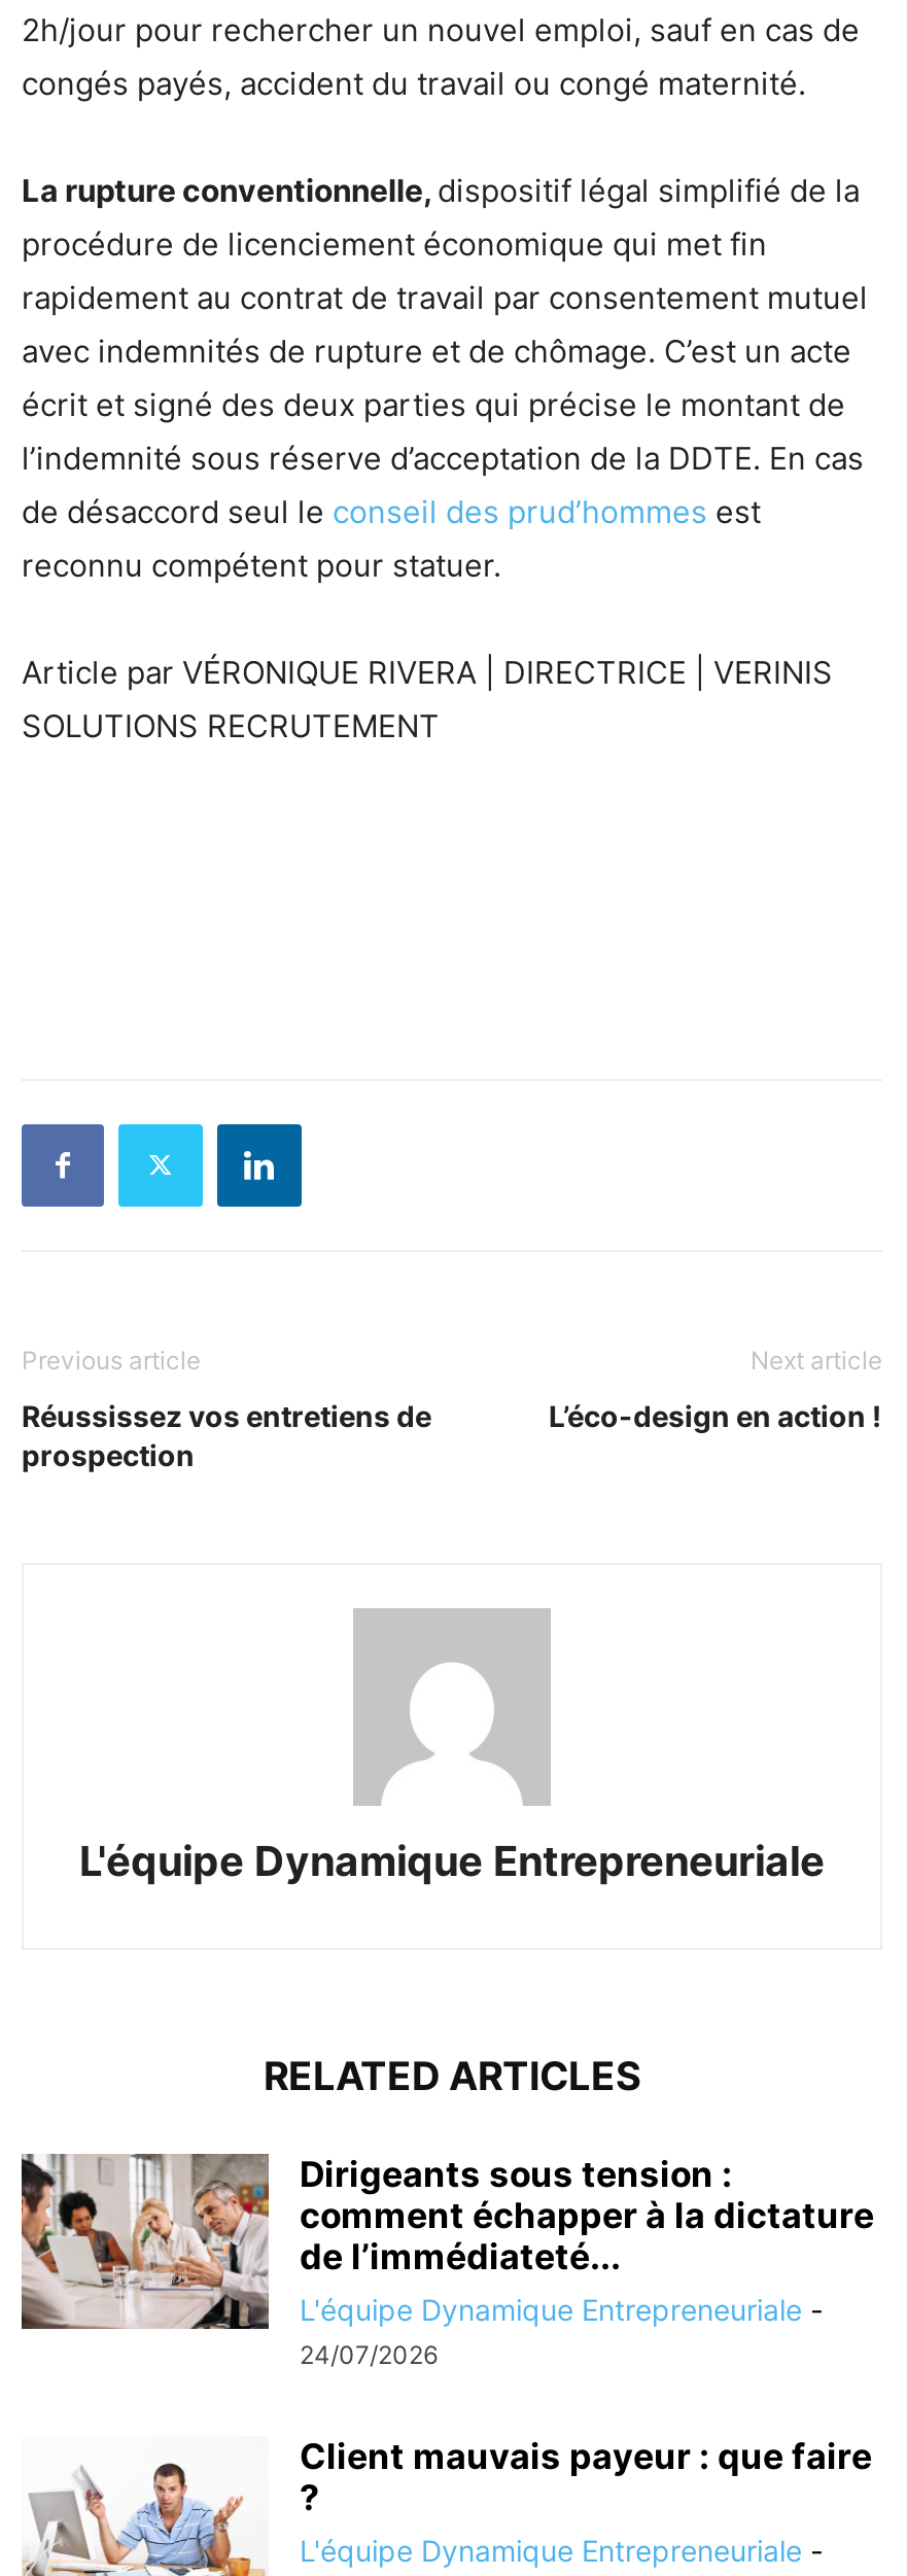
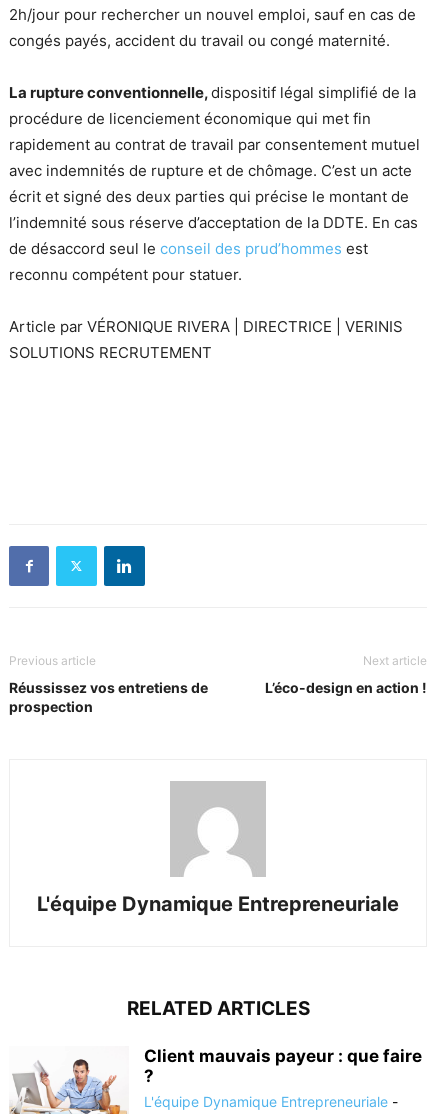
[20,2152,874,2369] [image] | Dirigeants sous tension : | comment échapper à la dictature | de l’immédiateté... | L'équipe Dynamique Entrepreneuriale - | 24/07/2026 -> none

